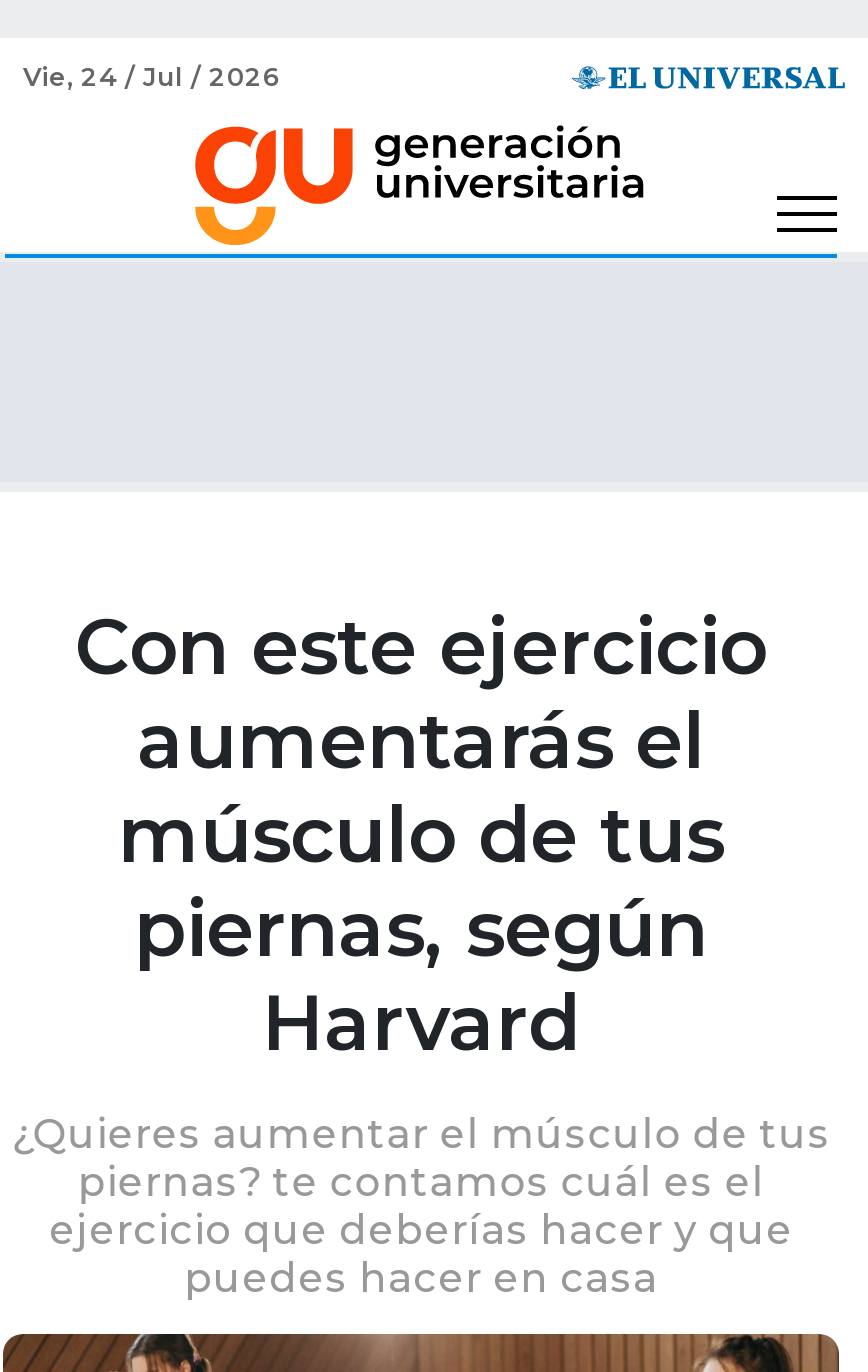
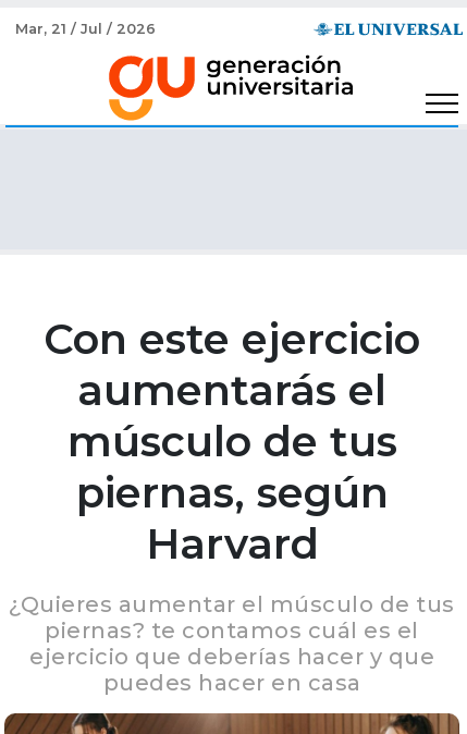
[23,62,281,92] Vie, 24 / Jul / 2026 -> [15,21,156,37] Mar, 21 / Jul / 2026

